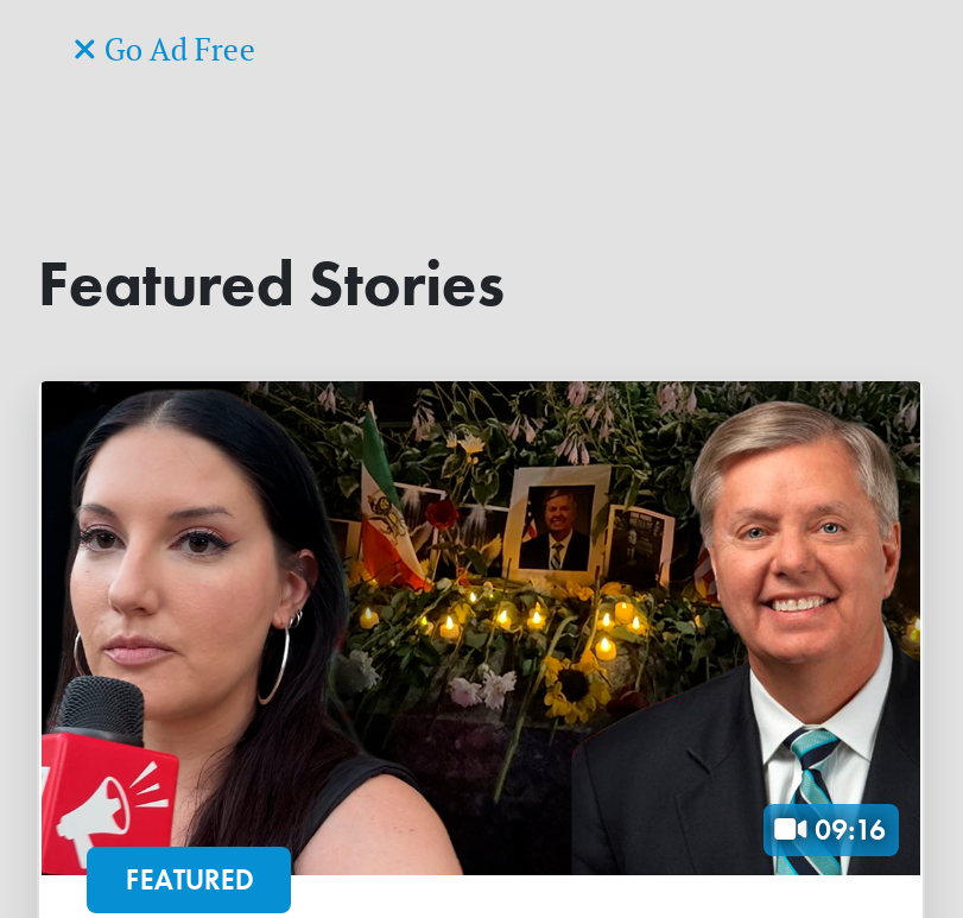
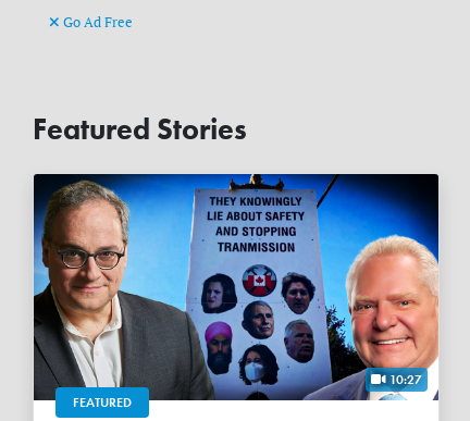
[39,379,923,878] [image] | 09:16 -> [33,173,440,401] [image] | 10:27

